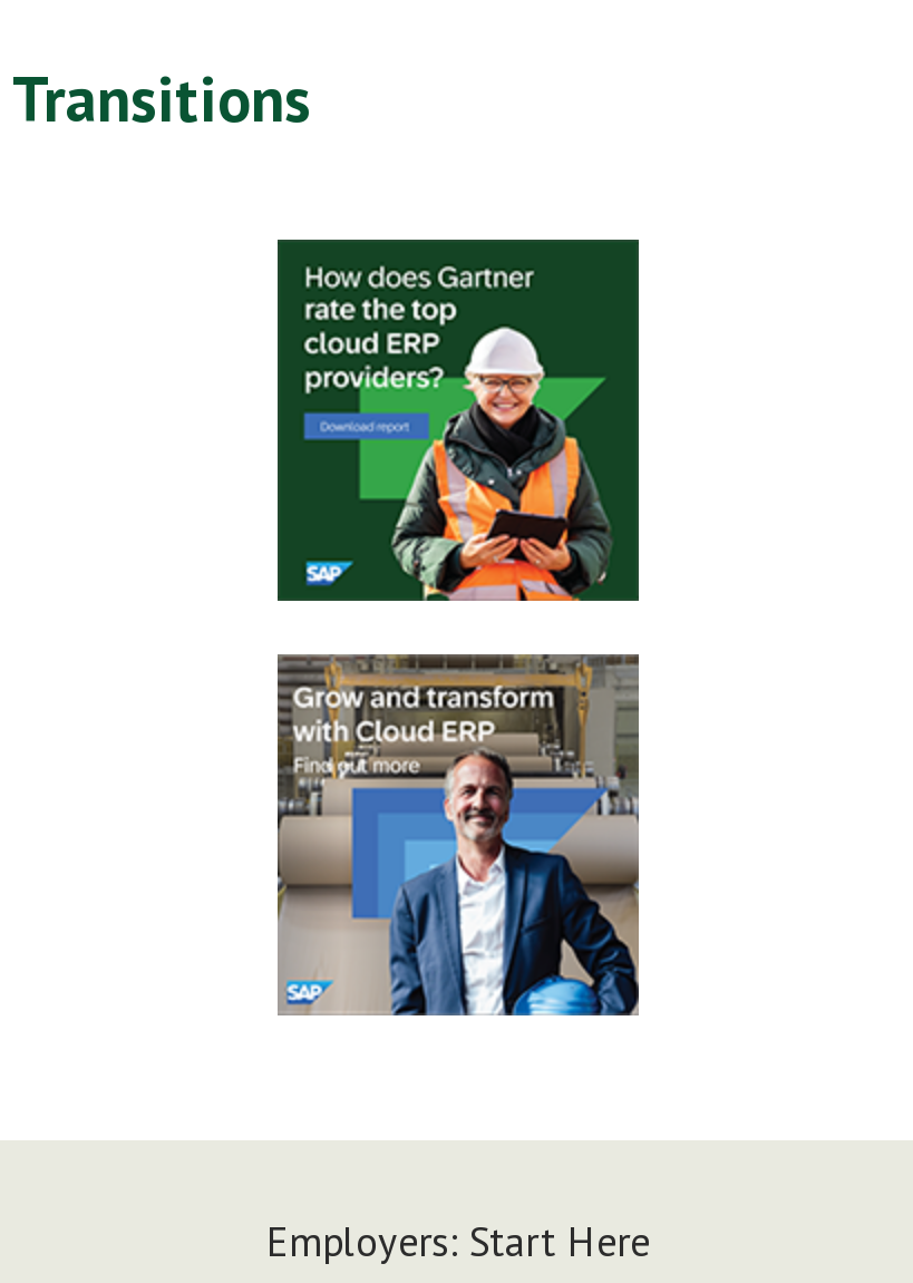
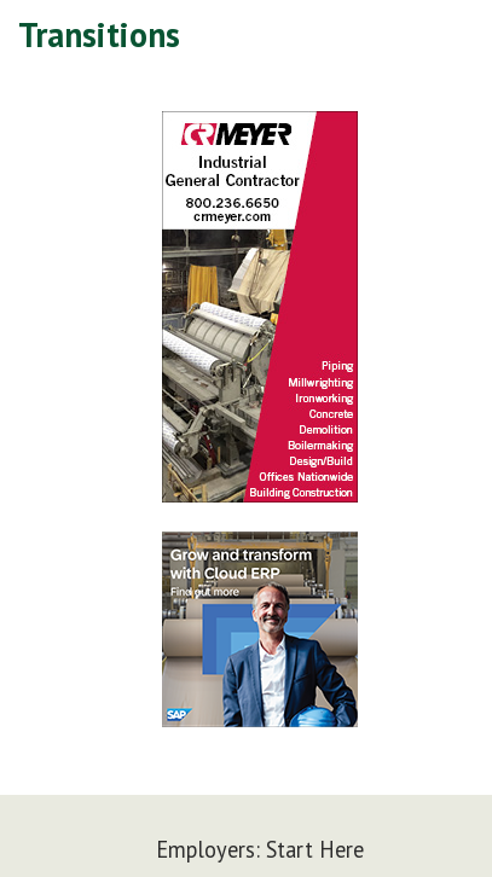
[275,237,641,603] [image] -> [162,110,359,504] [image]

